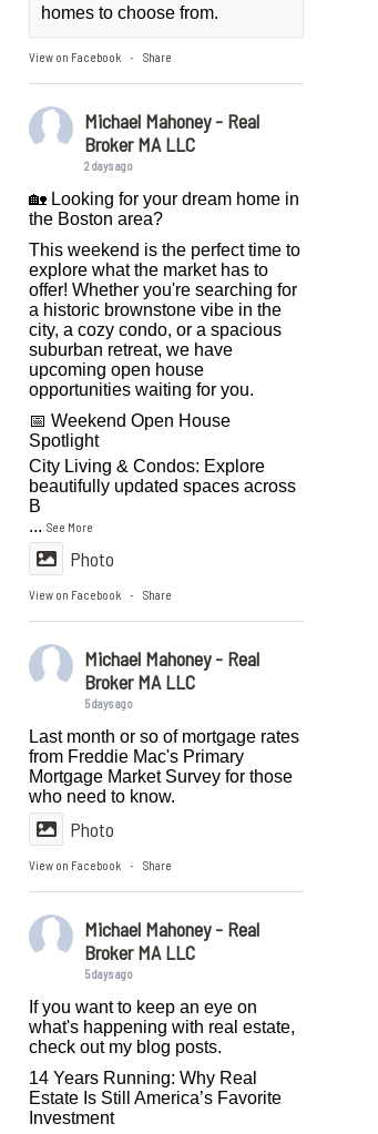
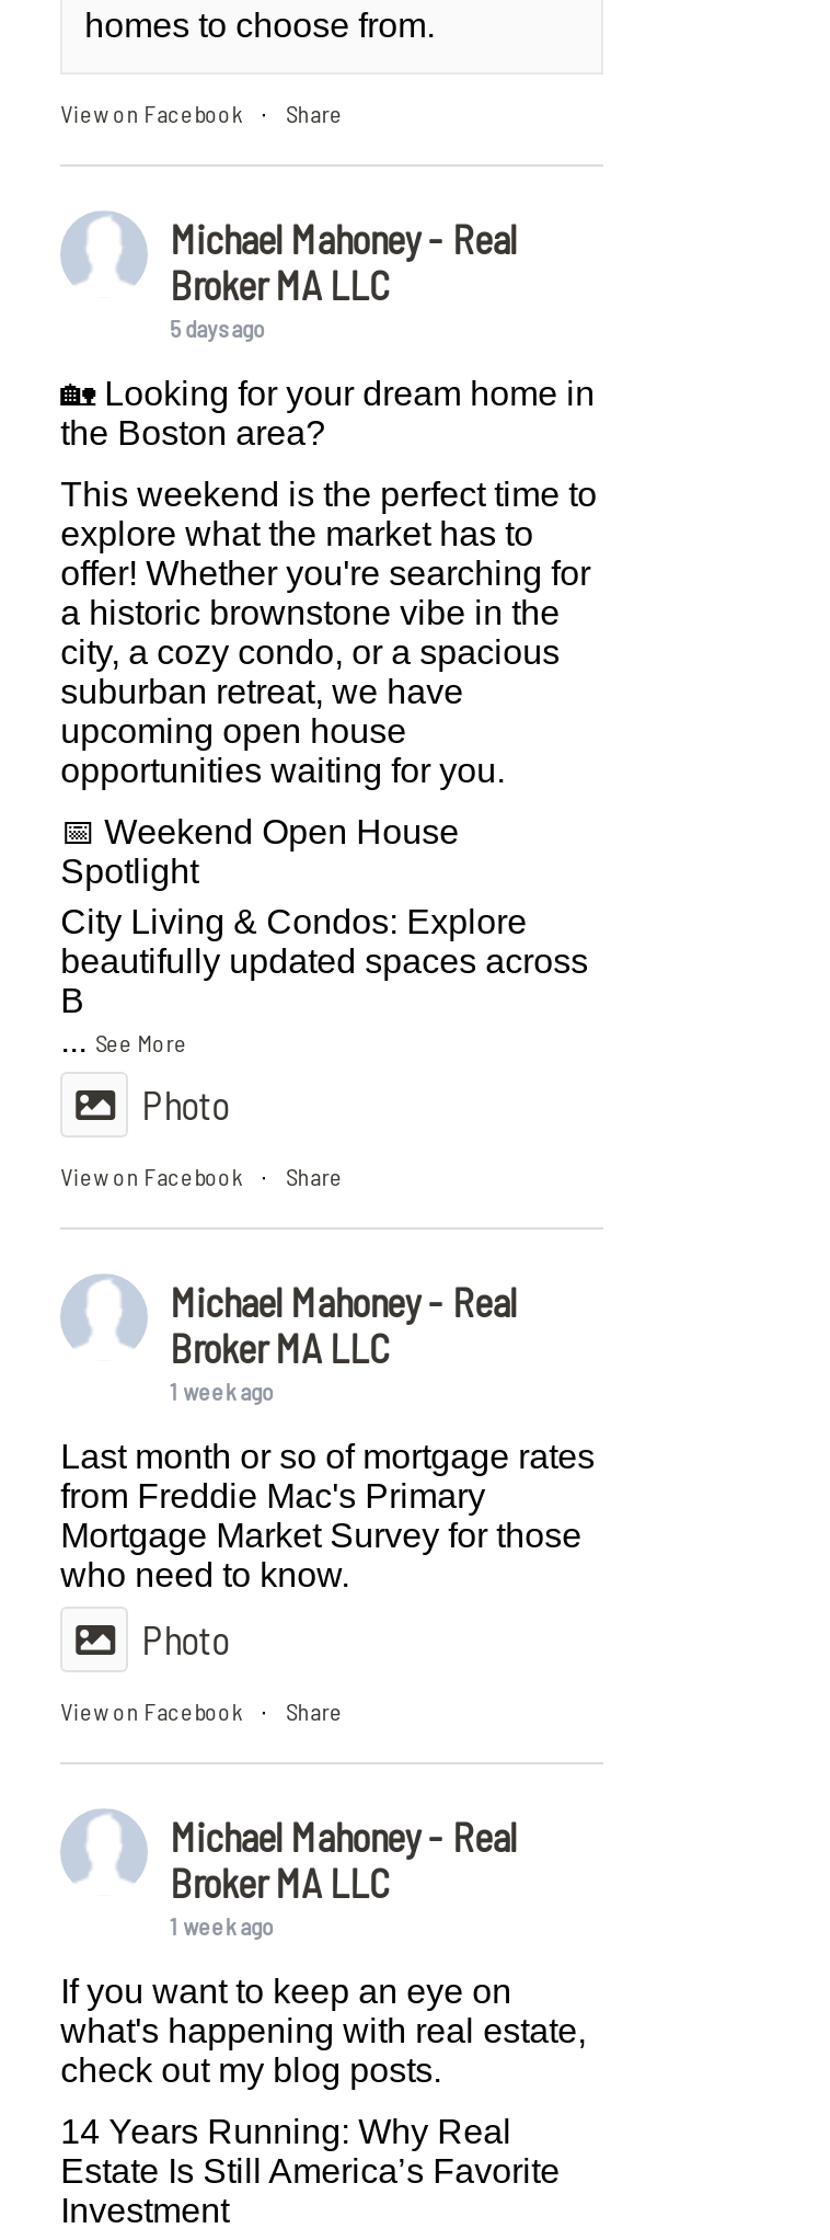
[84,159,133,173] 2 days ago -> [170,313,266,342] 5 days ago
[84,696,133,711] 5 days ago -> [170,1376,275,1405] 1 week ago
[84,967,133,981] 5 days ago -> [170,1911,275,1940] 1 week ago

